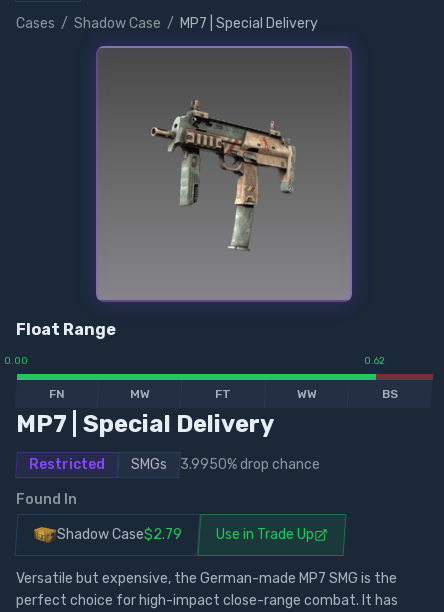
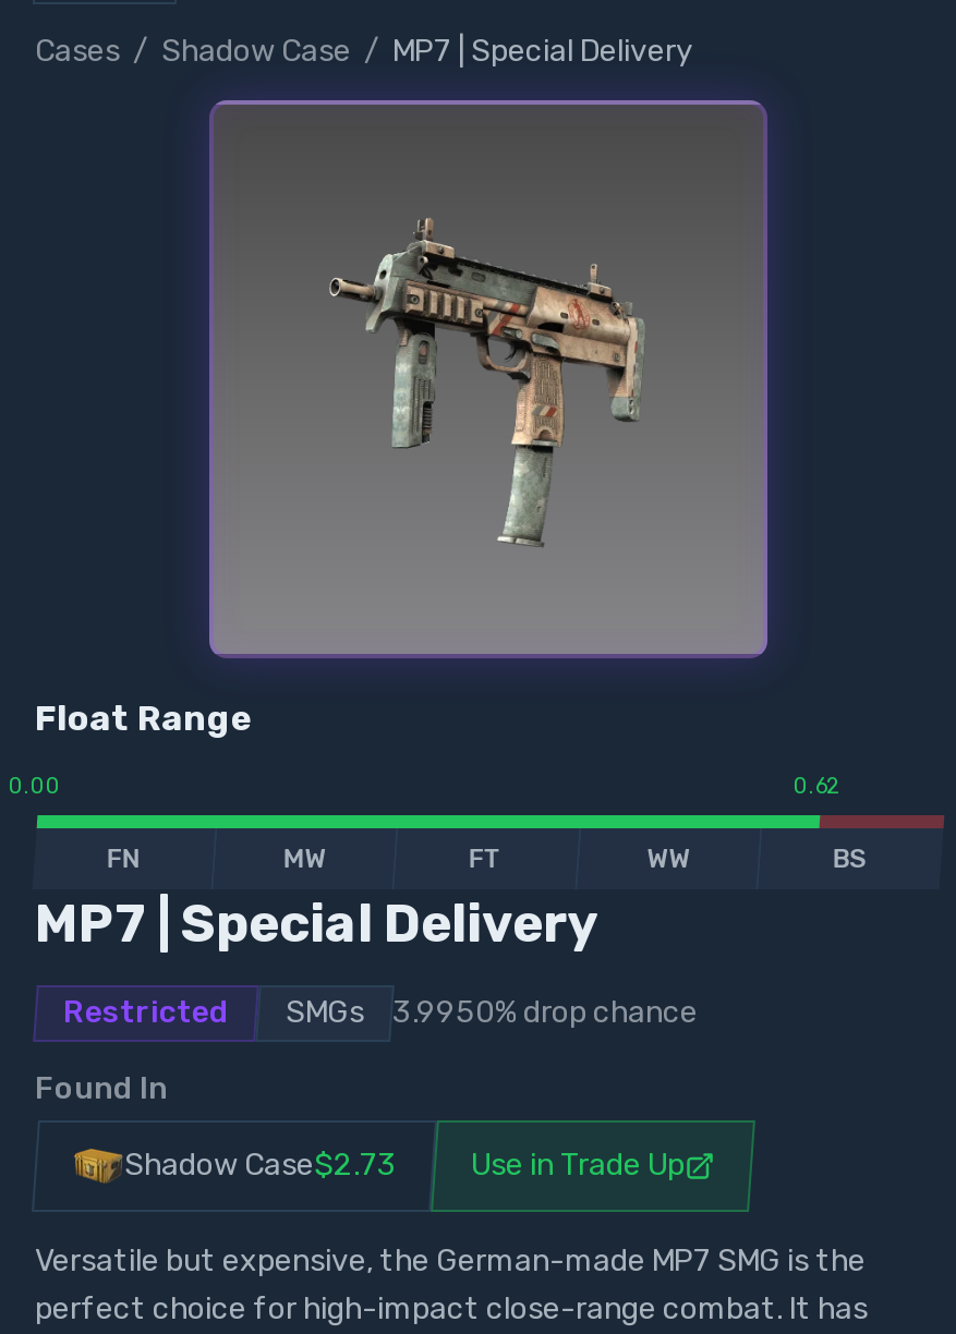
[57,526,314,543] Shadow Case$2.79 Use in Trade Up -> [124,1147,685,1184] Shadow Case$2.73 Use in Trade Up

